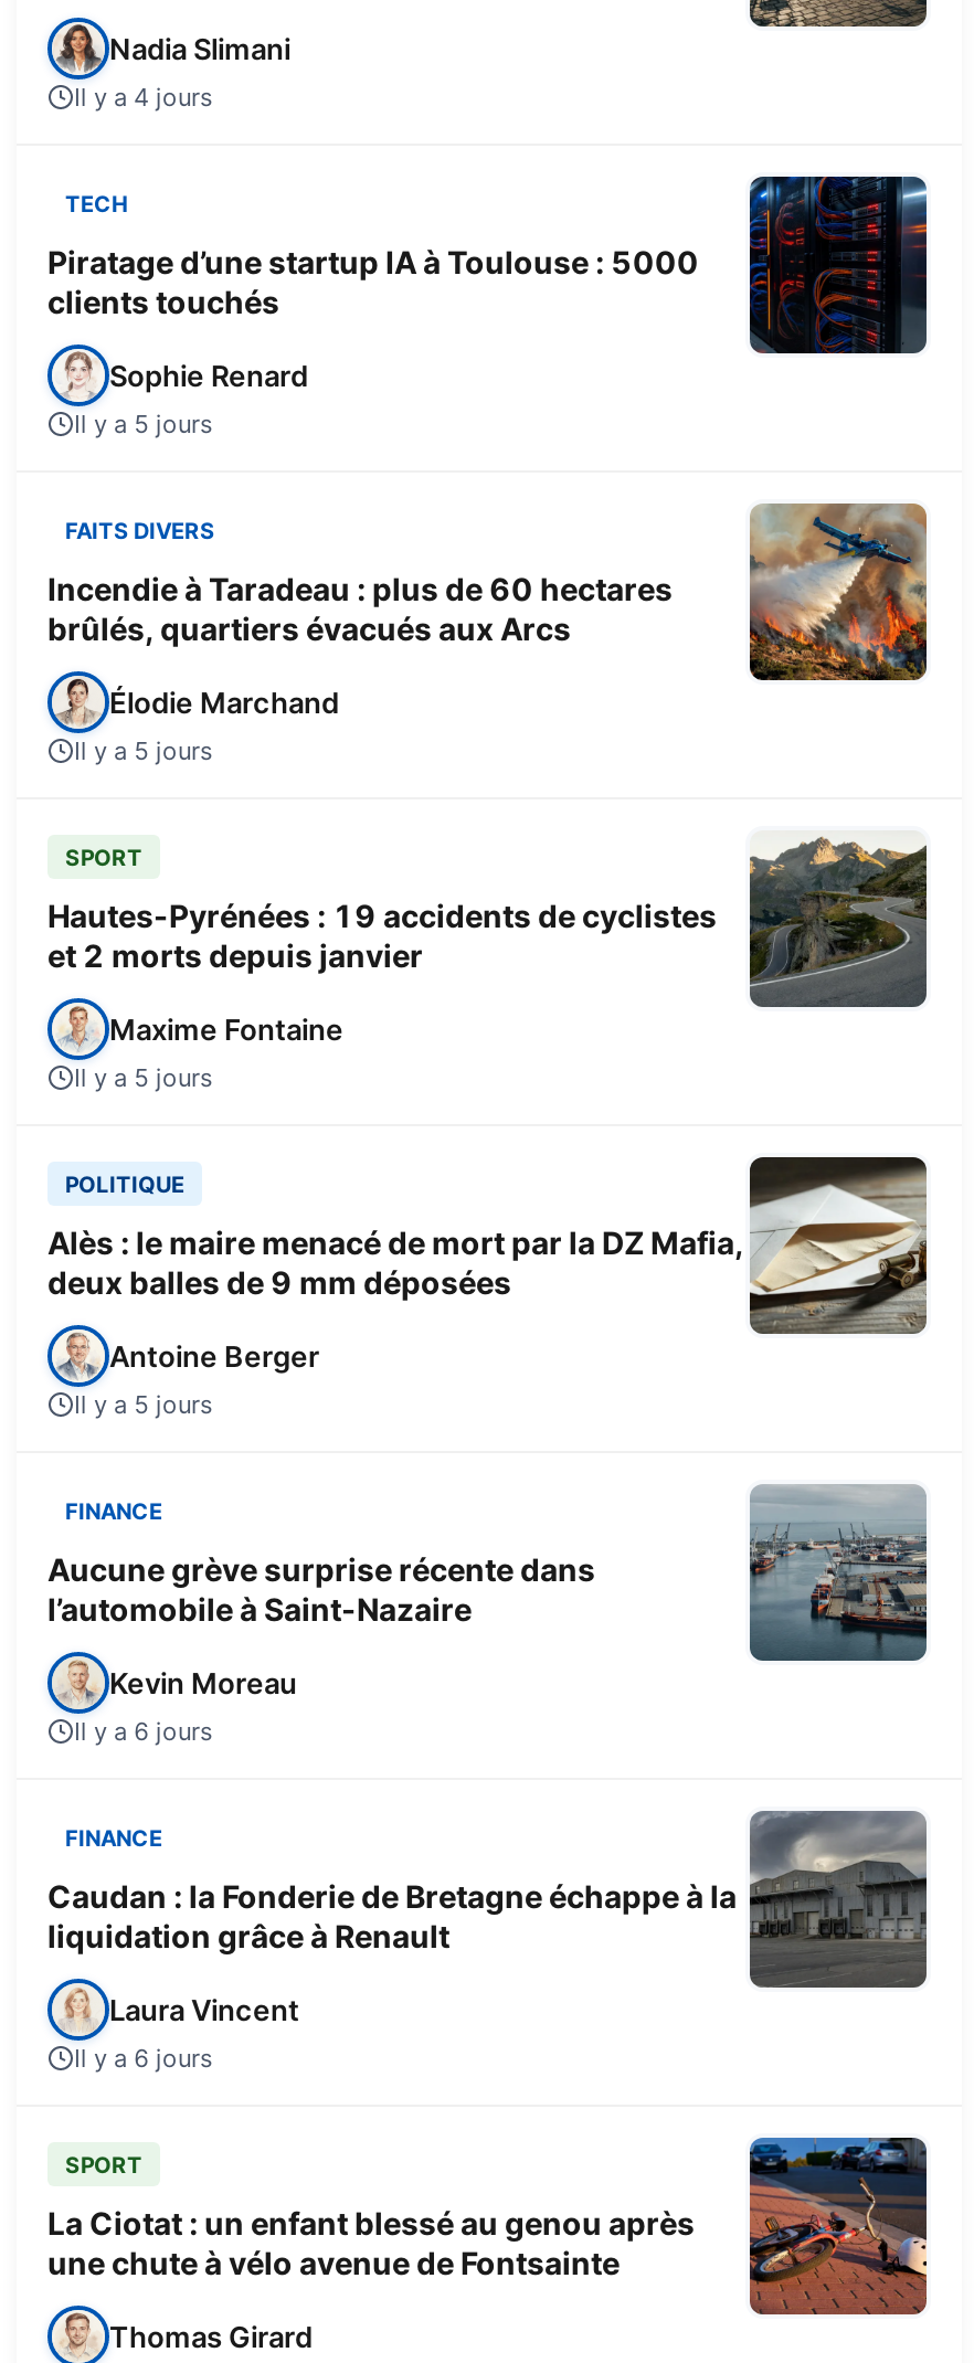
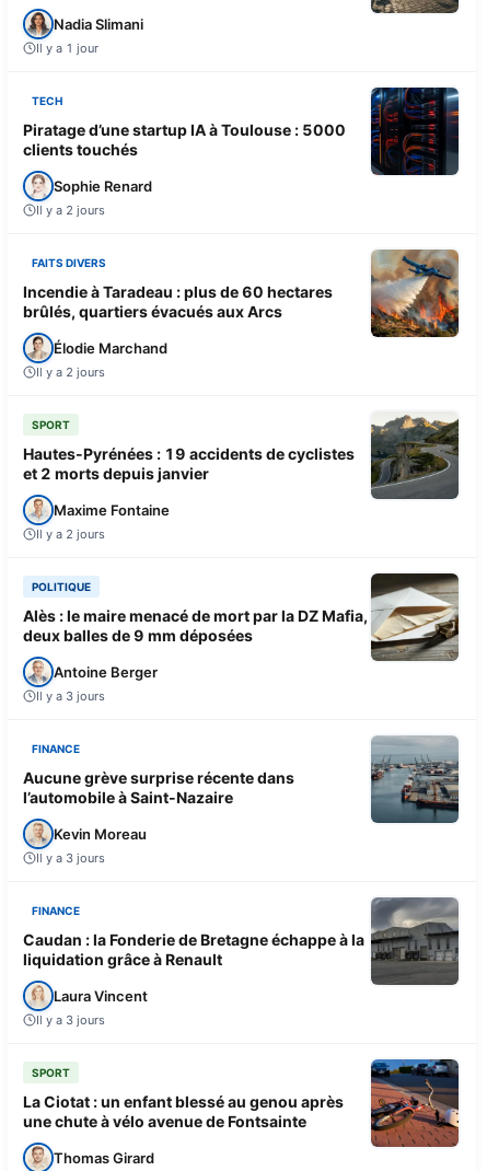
[74,81,213,112] Il y a 4 jours -> [36,40,98,55] Il y a 1 jour
[74,408,213,439] Il y a 5 jours -> [36,202,105,217] Il y a 2 jours
[74,735,213,765] Il y a 5 jours -> [36,364,105,379] Il y a 2 jours
[74,1061,213,1092] Il y a 5 jours -> [36,526,105,541] Il y a 2 jours
[74,1388,213,1419] Il y a 5 jours -> [36,688,105,703] Il y a 3 jours
[74,1715,213,1746] Il y a 6 jours -> [36,850,105,865] Il y a 3 jours
[74,2042,213,2073] Il y a 6 jours -> [36,1012,105,1027] Il y a 3 jours

